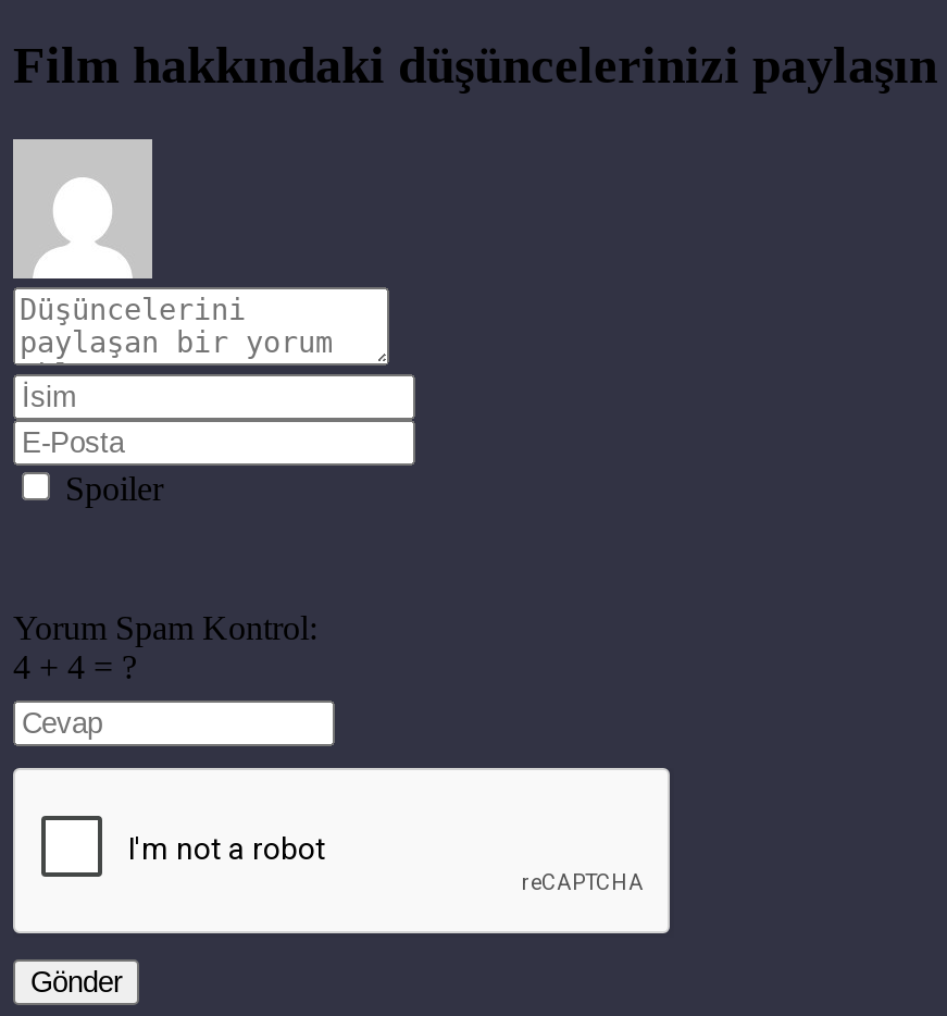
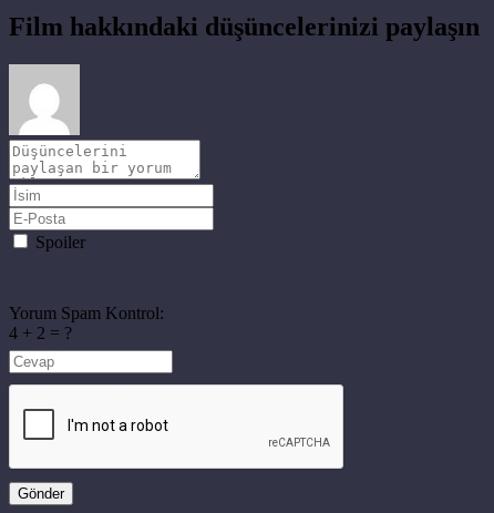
[13,647,137,684] 4 + 4 = ? -> [9,323,72,342] 4 + 2 = ?

